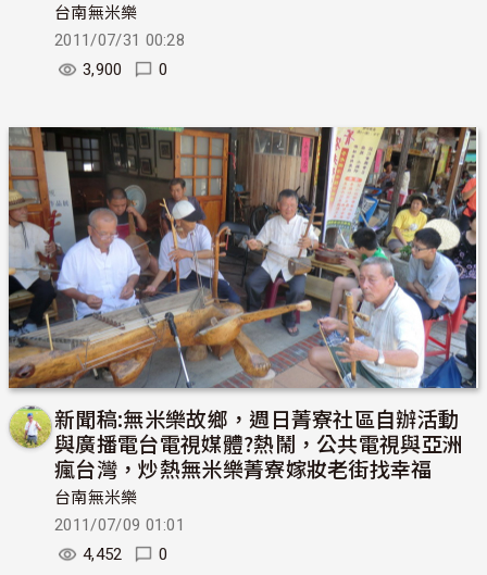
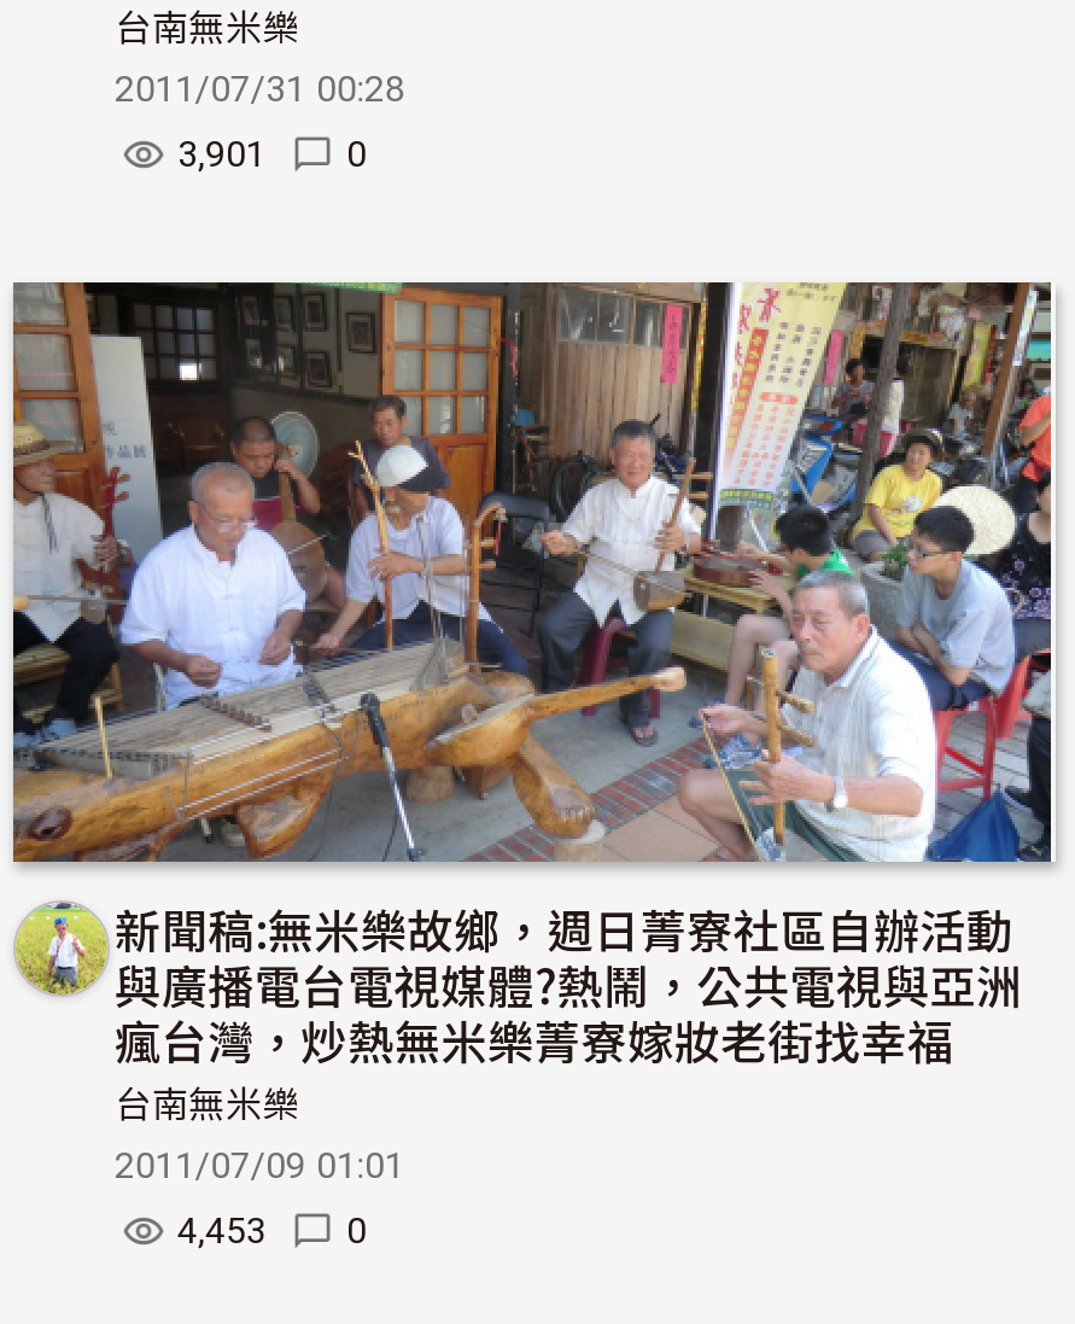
[83,60,168,79] 3,900 0 -> [177,133,366,176] 3,901 0
[83,544,168,564] 4,452 0 -> [177,1209,366,1253] 4,453 0

